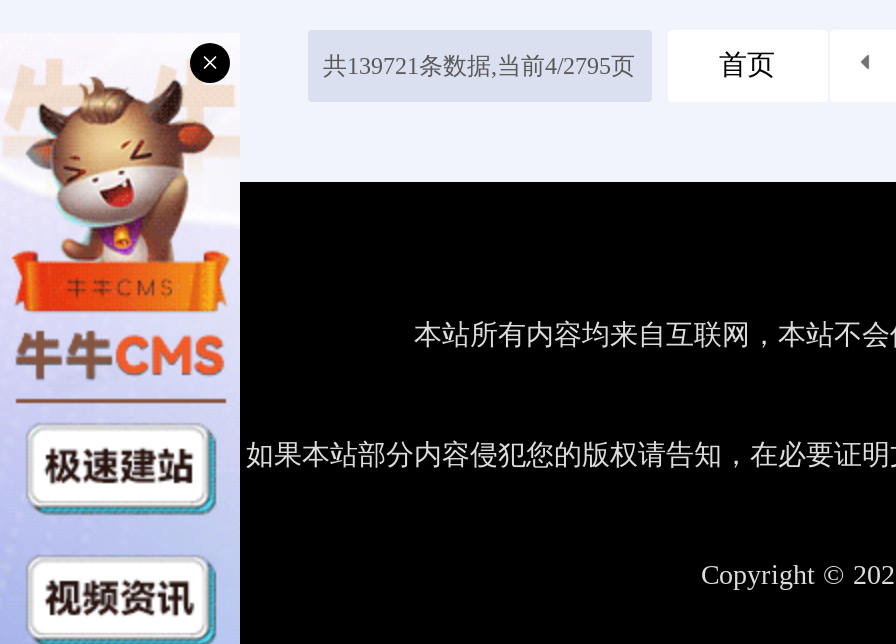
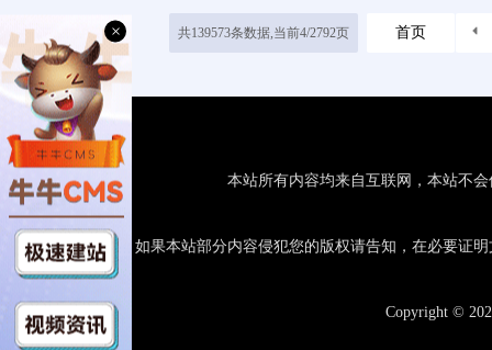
[323,52,635,80] 共139721条数据,当前4/2795页 -> [177,25,349,40] 共139573条数据,当前4/2792页

